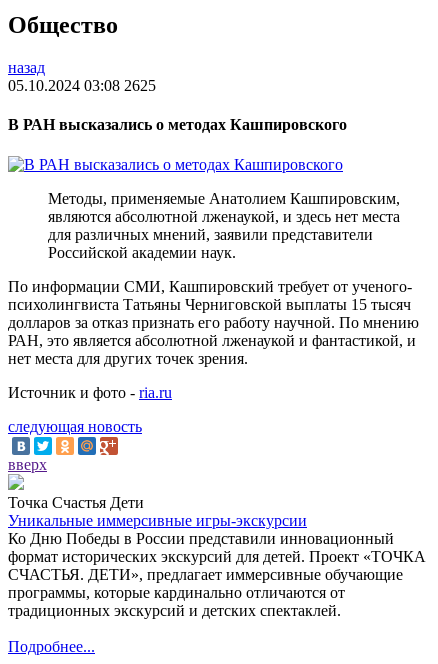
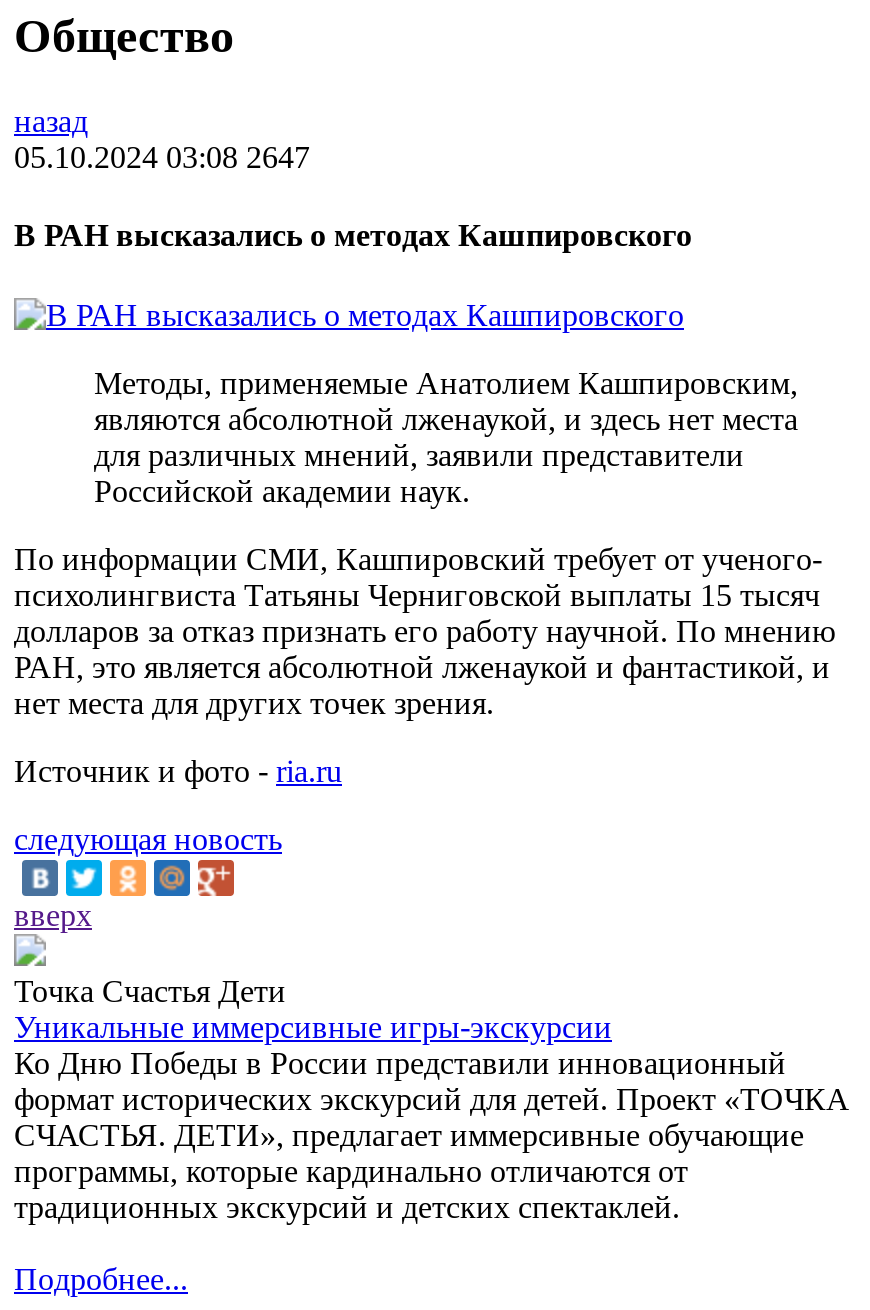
[8,77,156,94] 05.10.2024 03:08 2625 -> [14,140,310,174] 05.10.2024 03:08 2647

